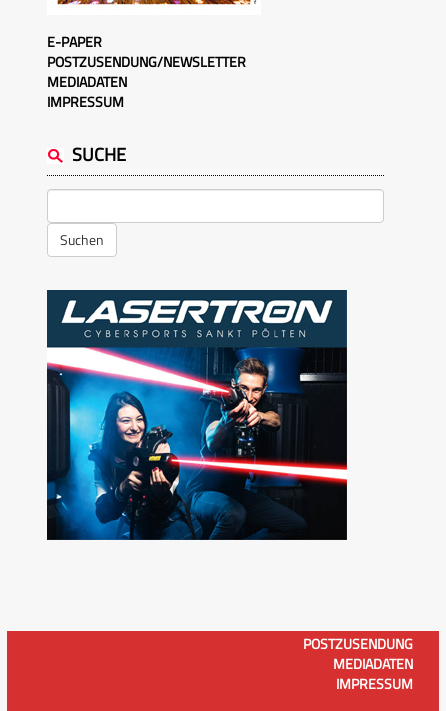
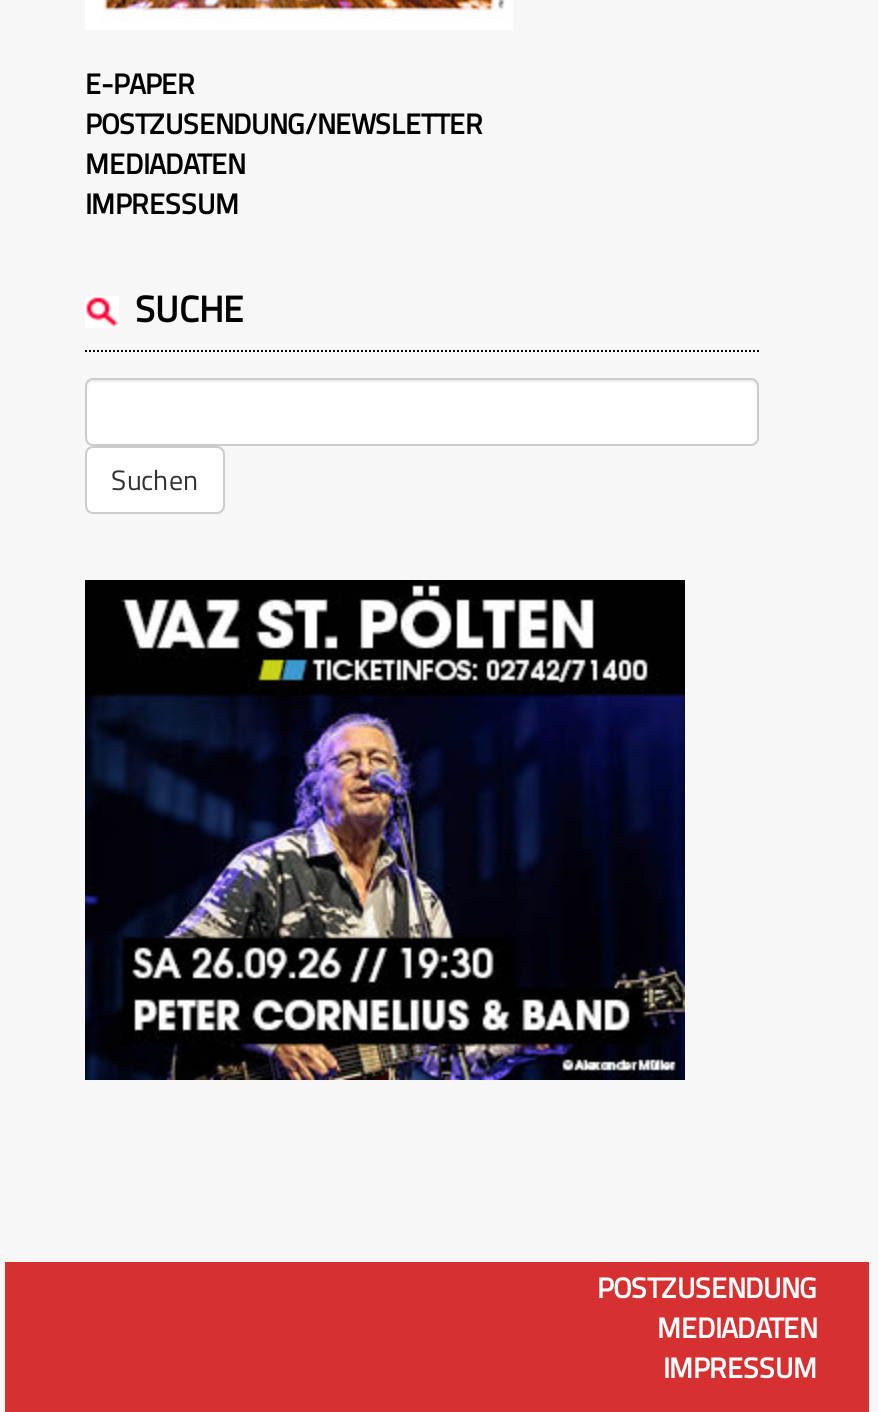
[46,290,348,541] [image] -> [83,580,687,1082] [image]

